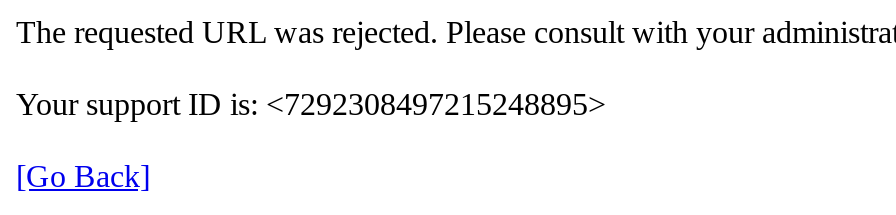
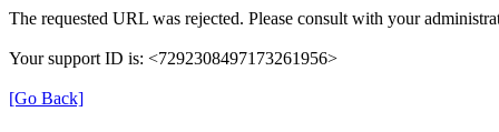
[16,87,606,121] Your support ID is: <7292308497215248895> -> [9,49,337,68] Your support ID is: <7292308497173261956>

